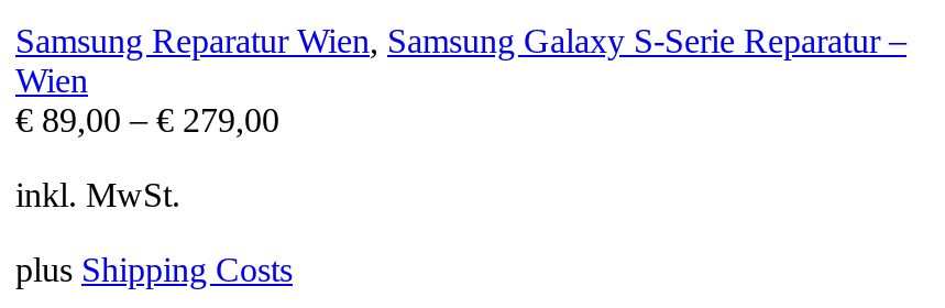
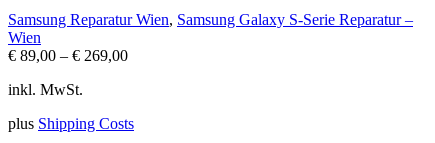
[15,100,279,137] €89,00 – €279,00 -> [8,47,128,64] €89,00 – €269,00

